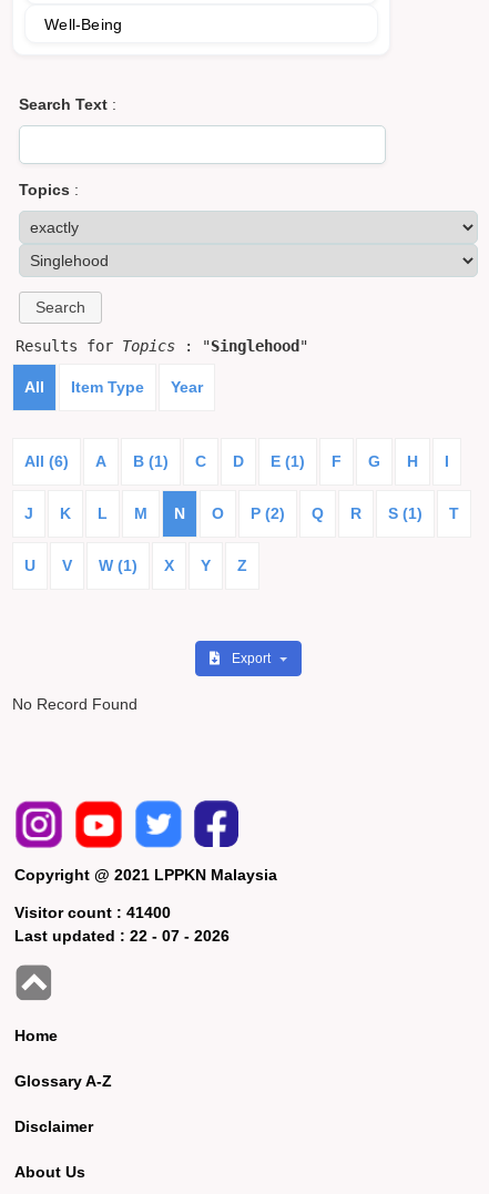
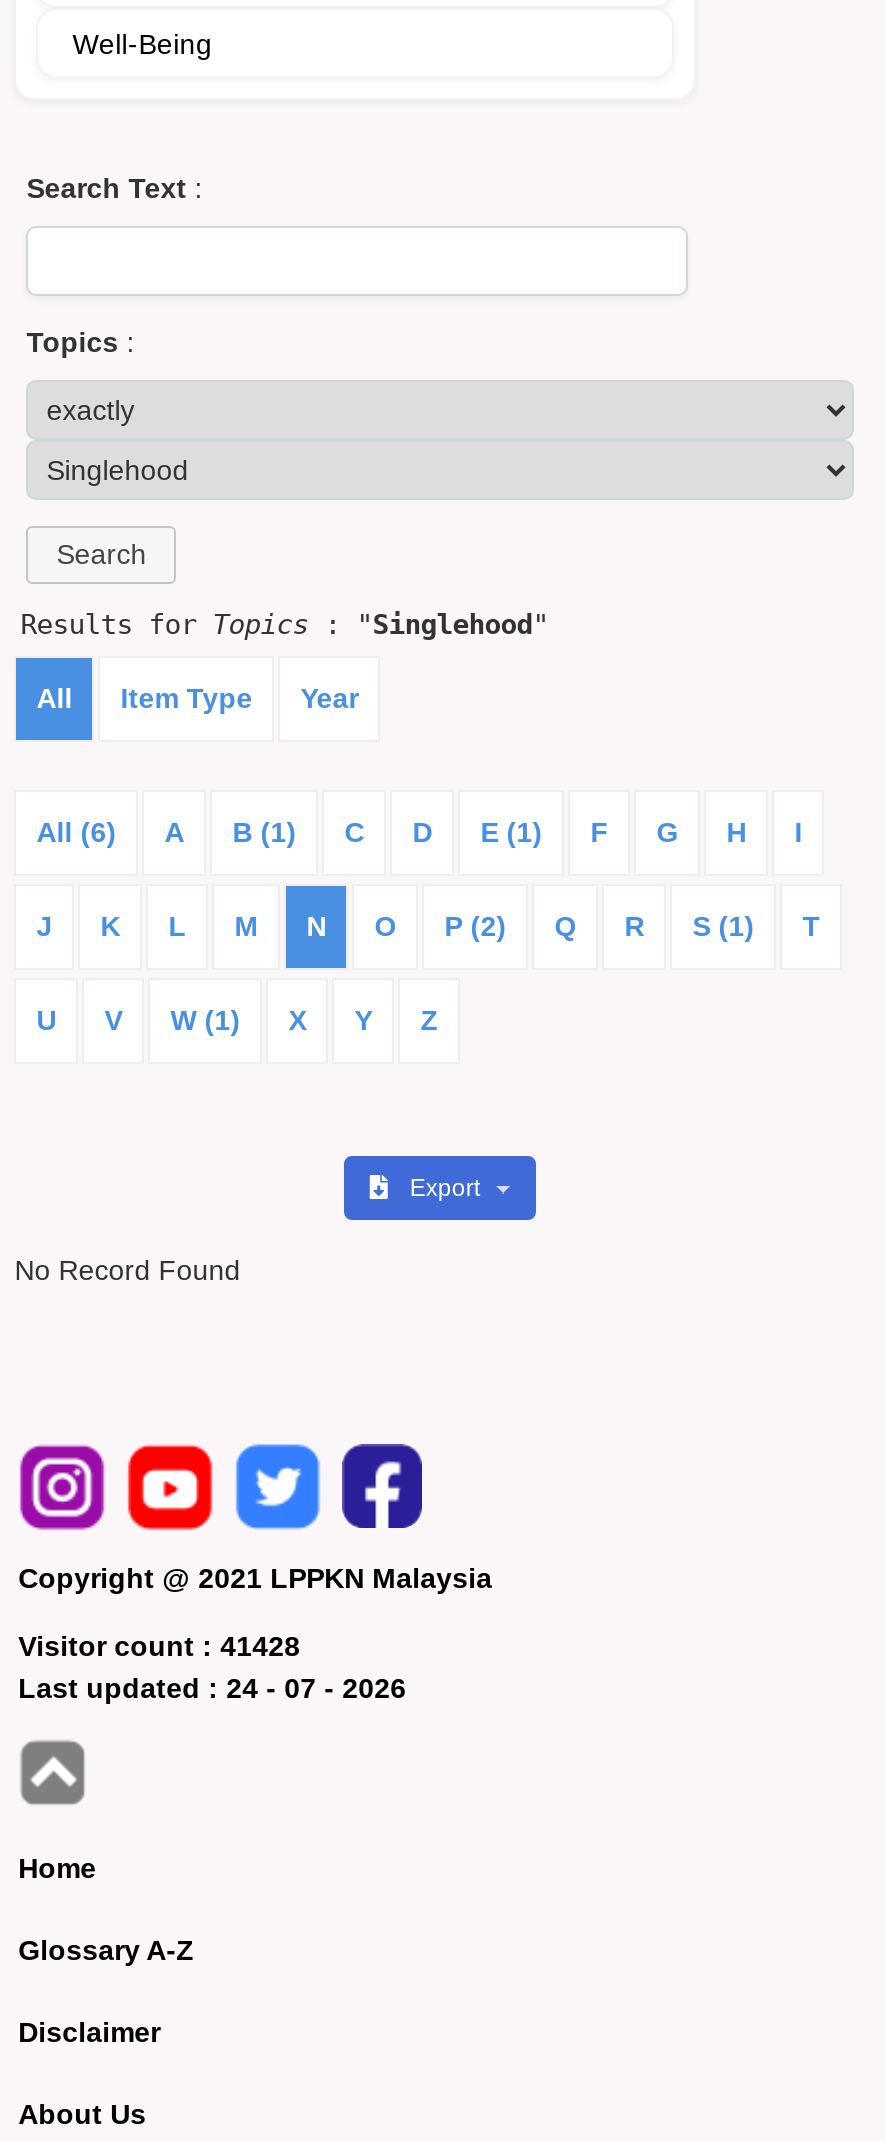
[15,903,171,921] Visitor count : 41400 -> [18,1630,300,1662] Visitor count : 41428
[15,927,230,944] Last updated : 22 - 07 - 2026 -> [18,1672,406,1704] Last updated : 24 - 07 - 2026

